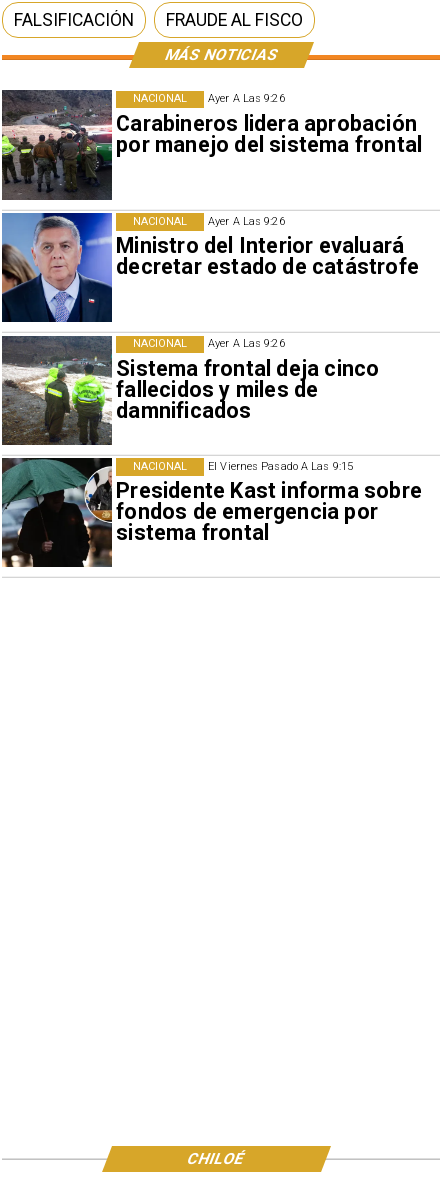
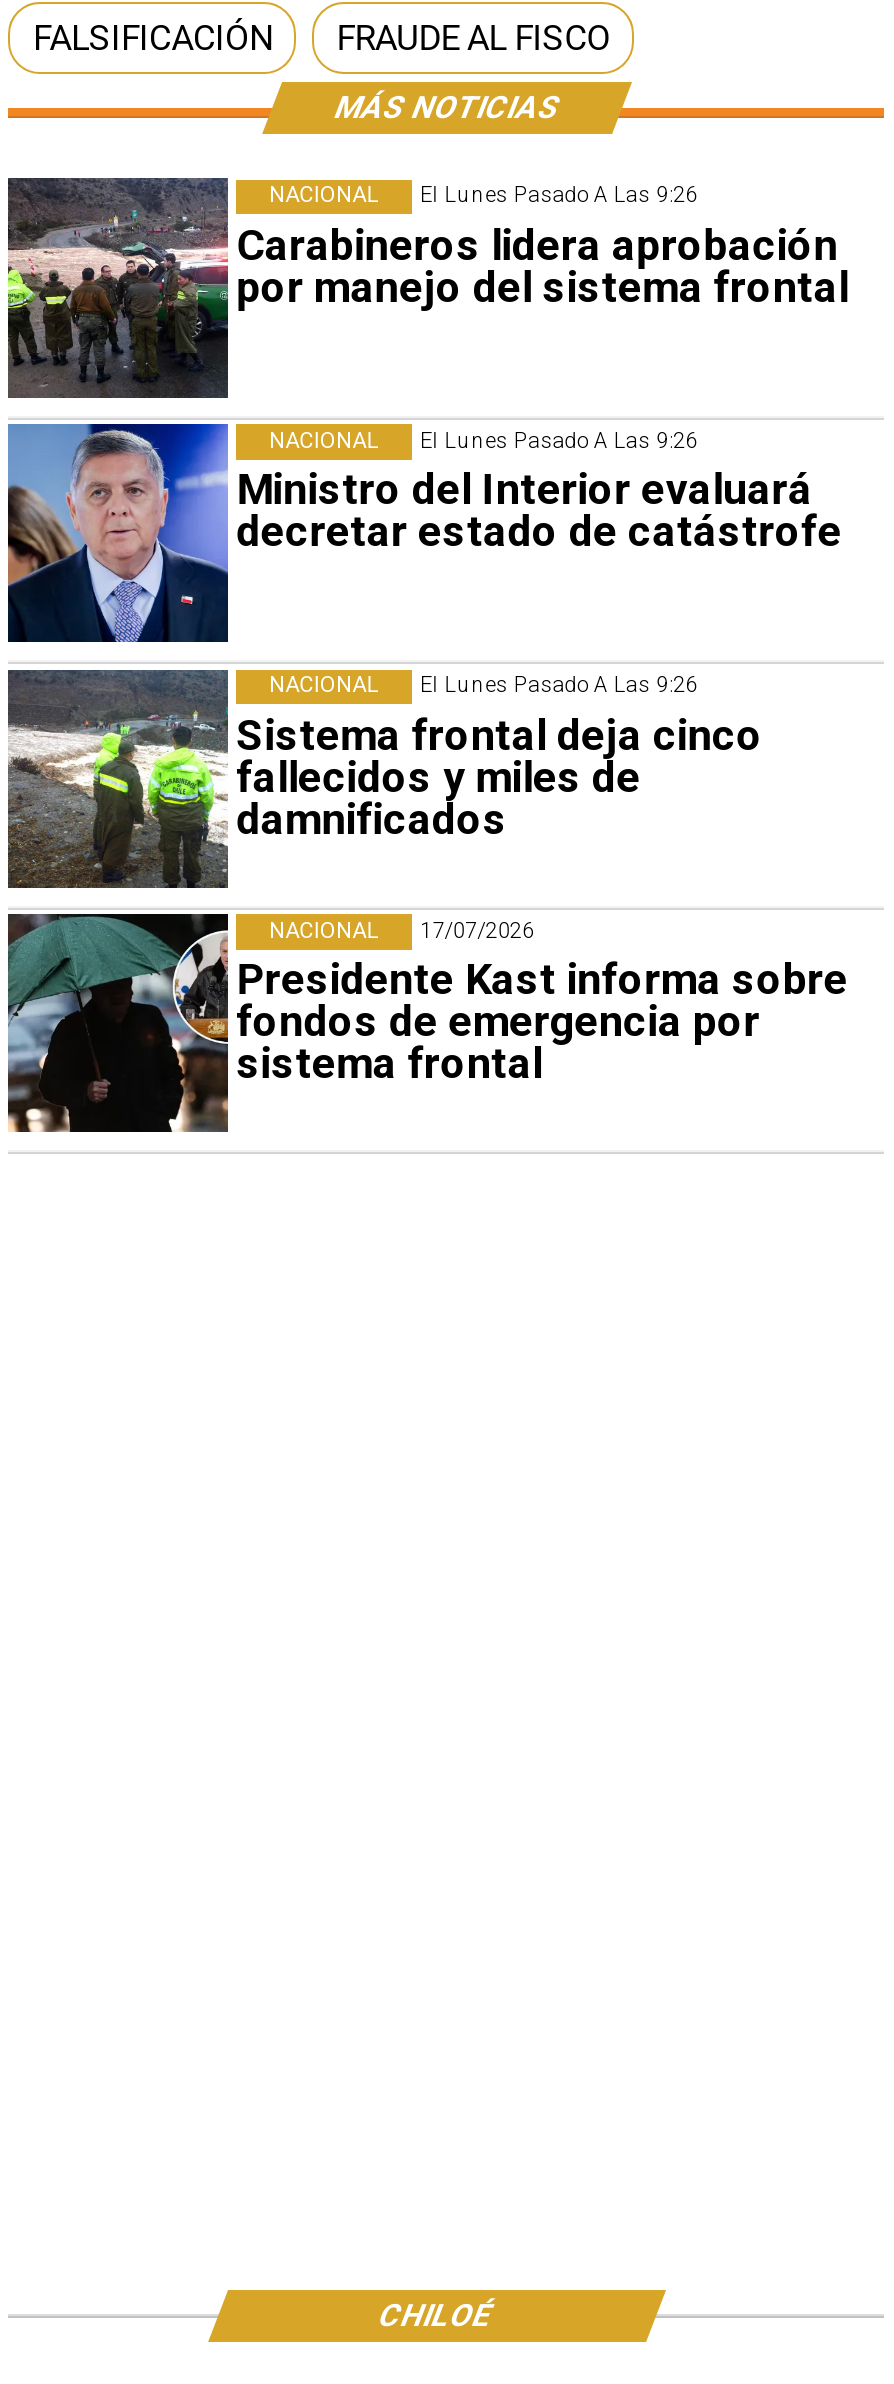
[208,92,285,105] Ayer A Las 9:26 -> [420,183,698,209] El Lunes Pasado A Las 9:26
[208,215,285,228] Ayer A Las 9:26 -> [420,428,698,454] El Lunes Pasado A Las 9:26
[208,337,285,350] Ayer A Las 9:26 -> [420,673,698,699] El Lunes Pasado A Las 9:26
[208,460,353,473] El Viernes Pasado A Las 9:15 -> [420,918,534,944] 17/07/2026

